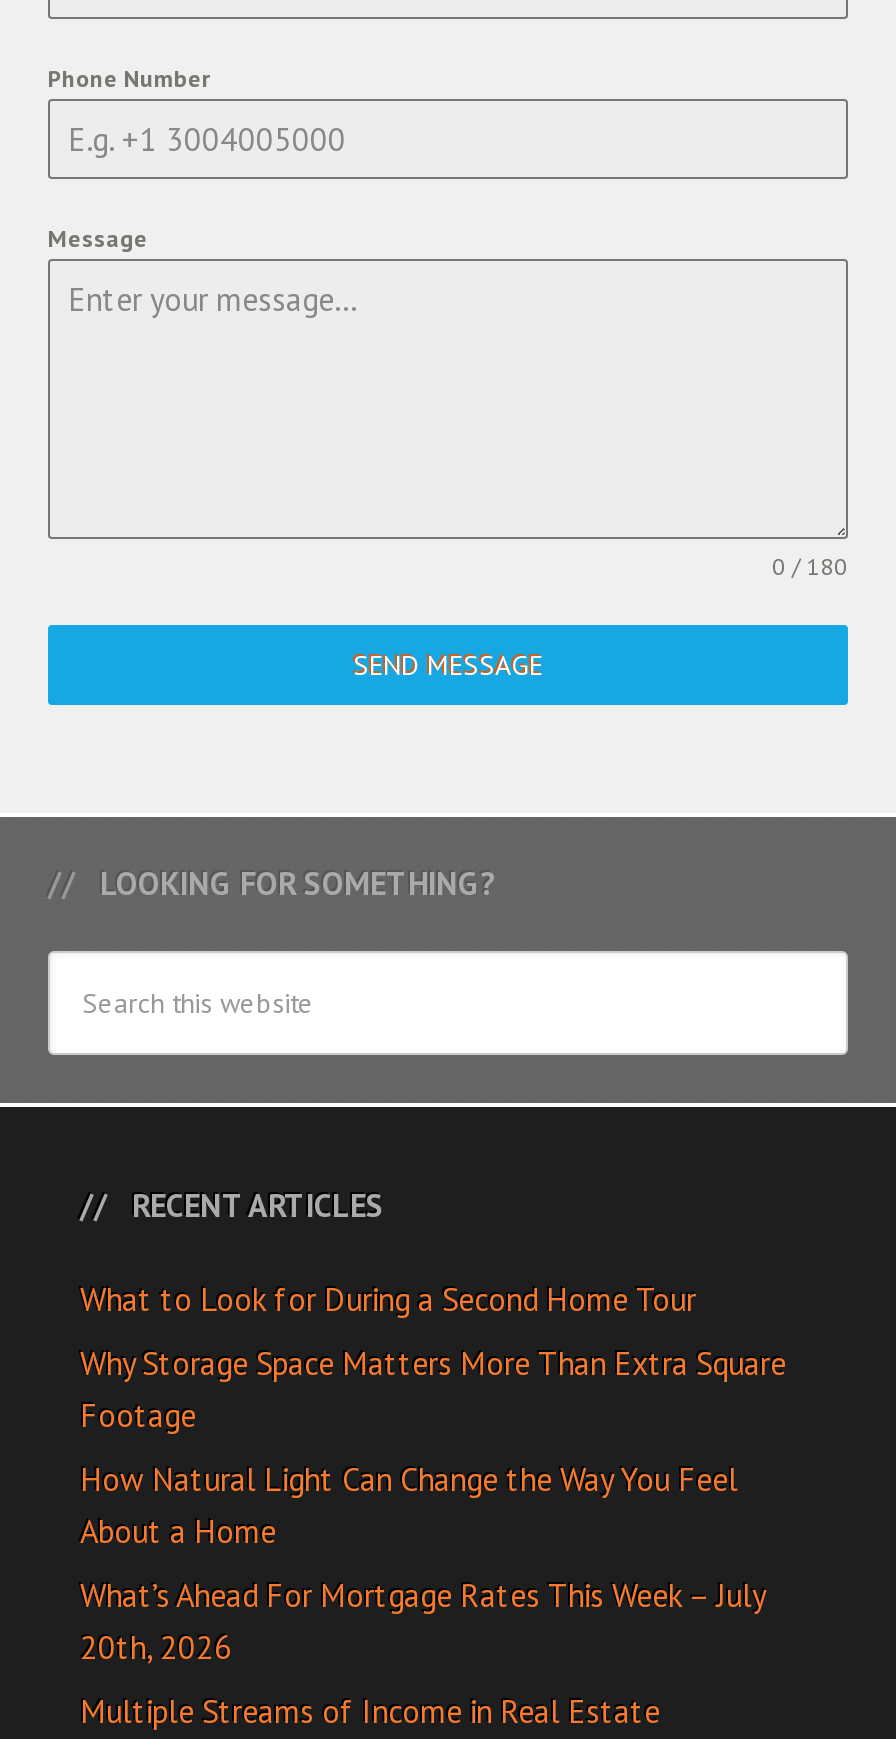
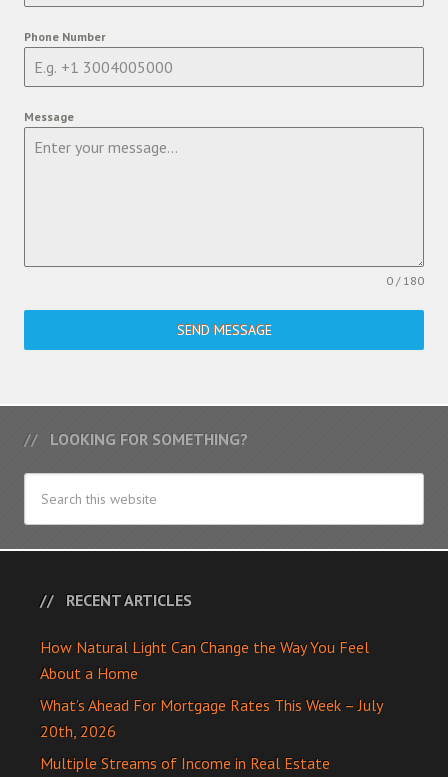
[80,1279,786,1435] What to Look for During a Second Home Tour | Why Storage Space Matters More Than Extra Square | Footage -> none

